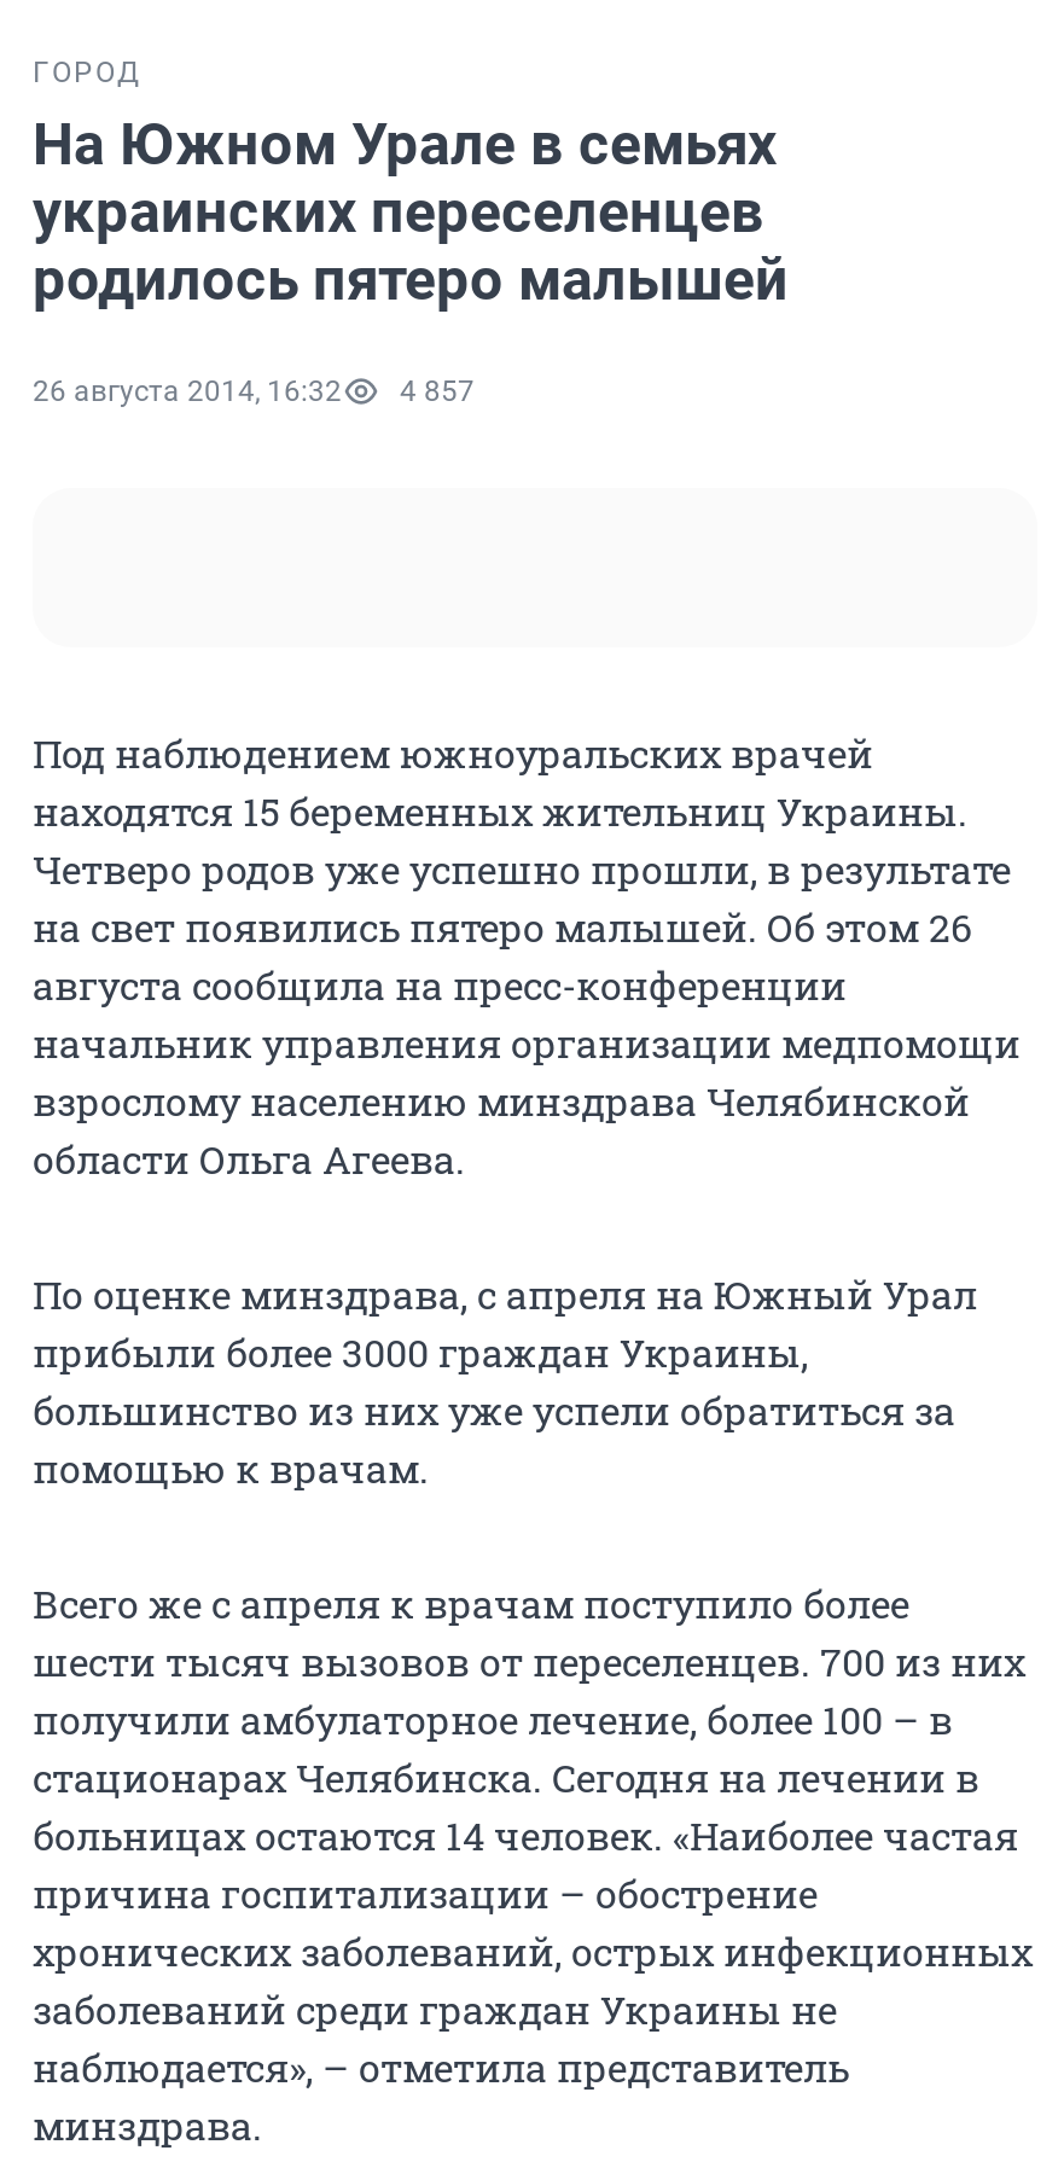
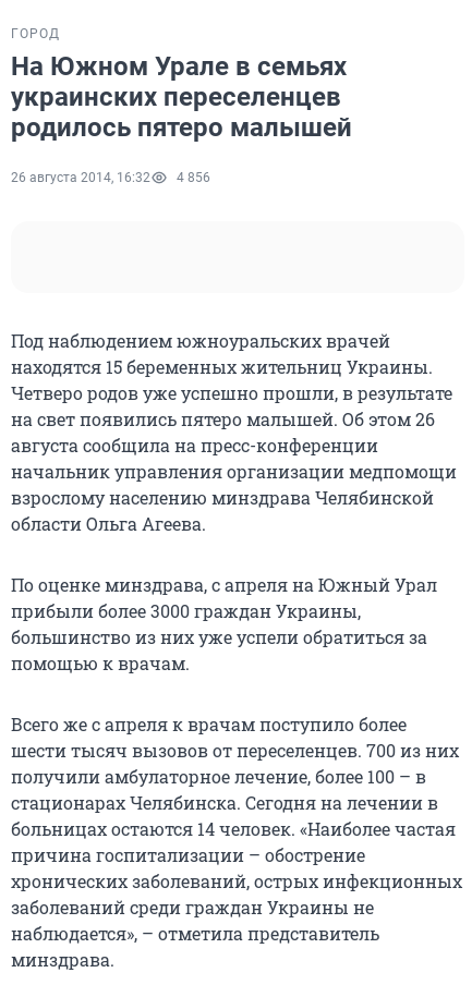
[33,375,475,408] 26 августа 2014, 16:32 4 857 -> [11,170,210,185] 26 августа 2014, 16:32 4 856

